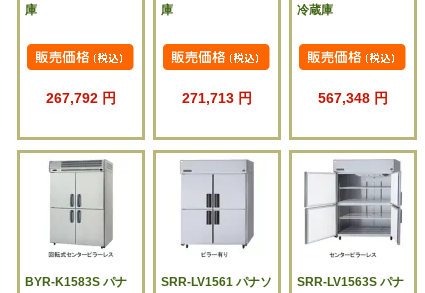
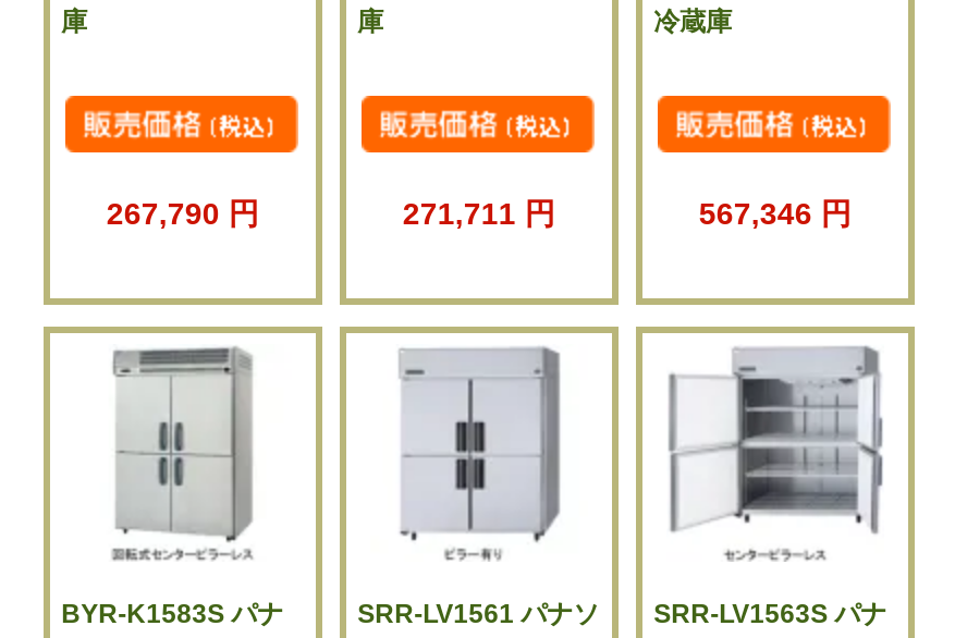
[46,90,116,106] 267,792 円 -> [106,197,259,232] 267,790 円
[182,90,252,106] 271,713 円 -> [403,197,555,232] 271,711 円
[318,90,388,106] 567,348 円 -> [699,197,851,232] 567,346 円

